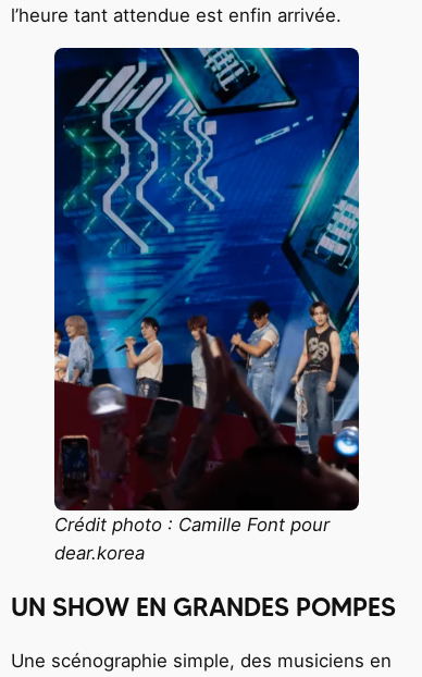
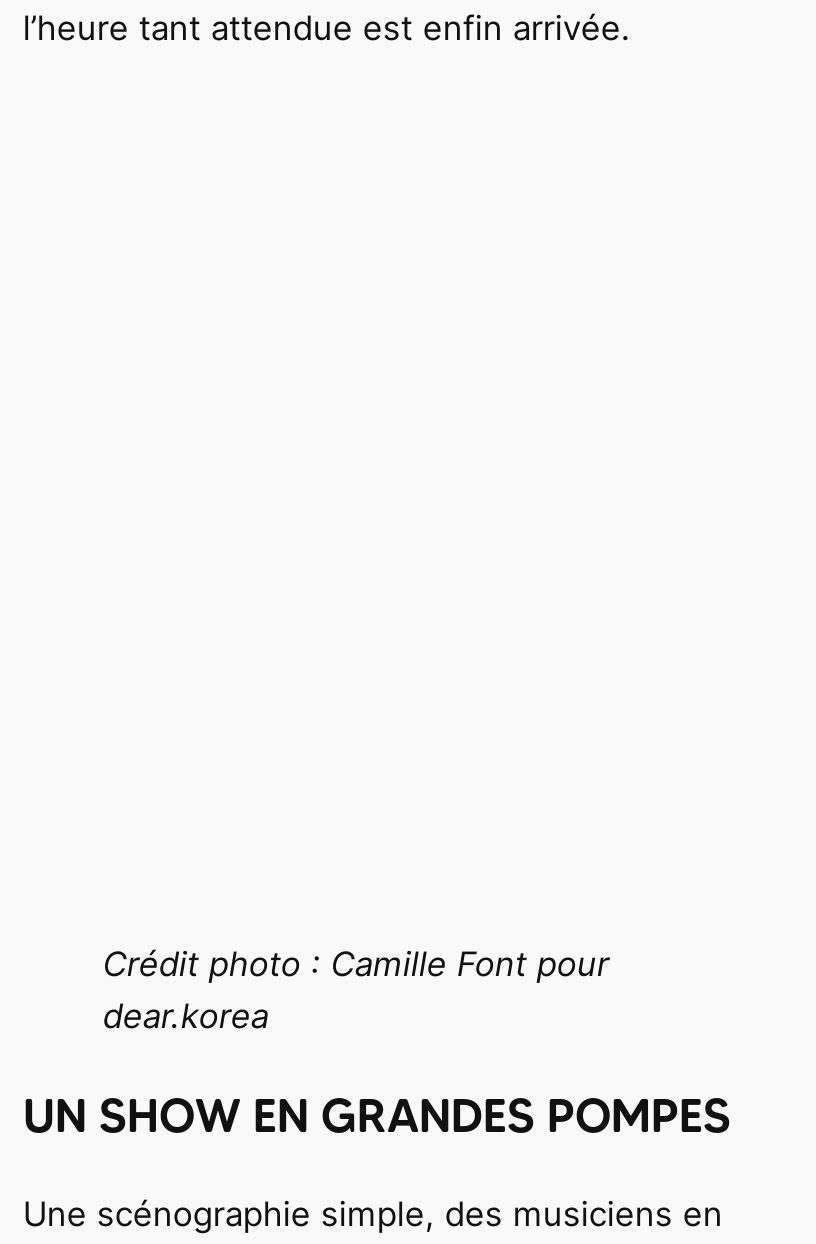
[53,47,360,512] [image] -> none

